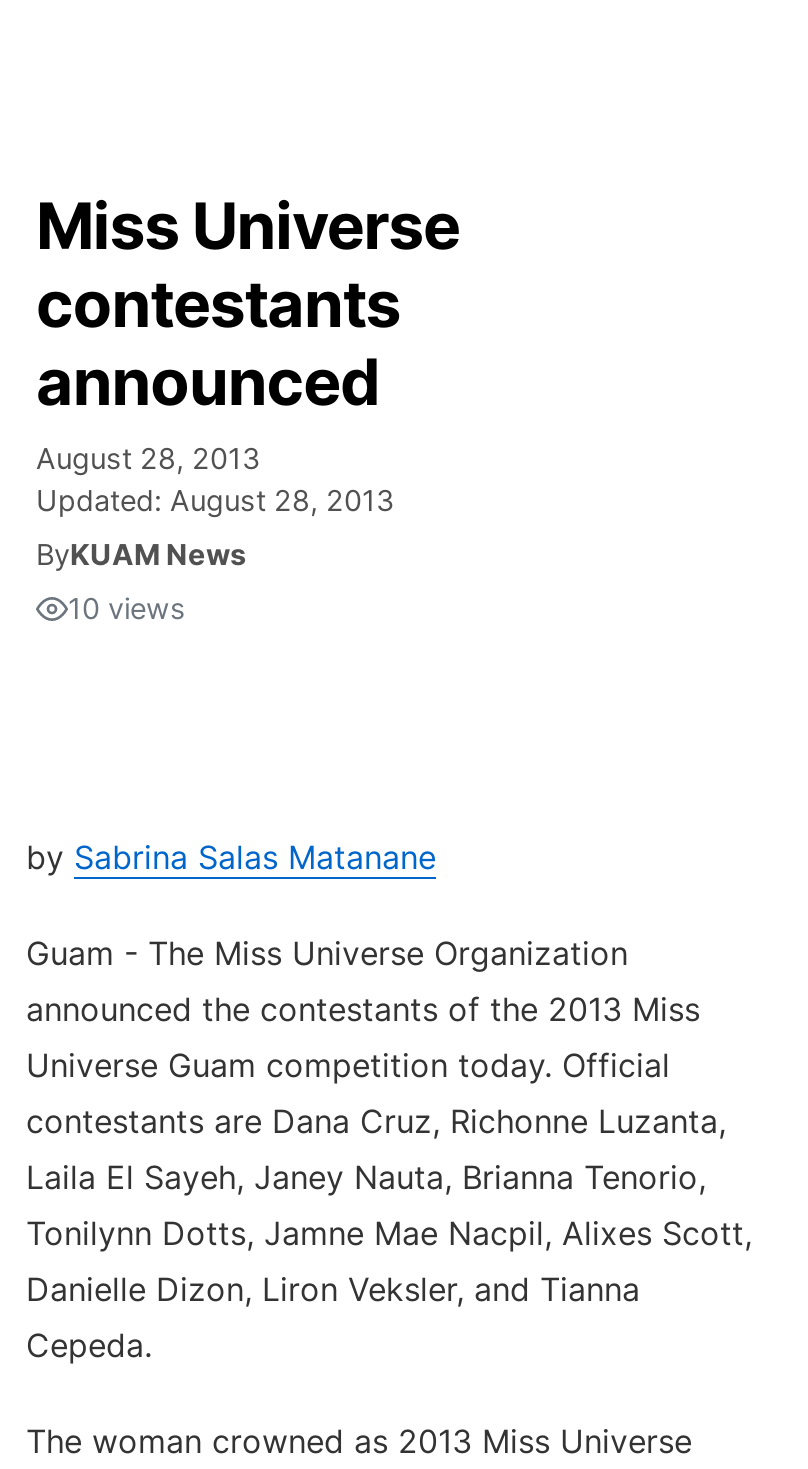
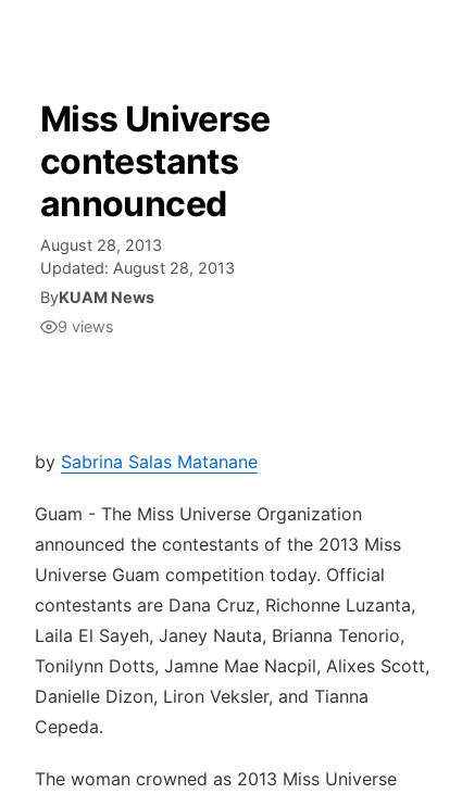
[68,591,186,625] 10 views -> [58,317,114,336] 9 views

